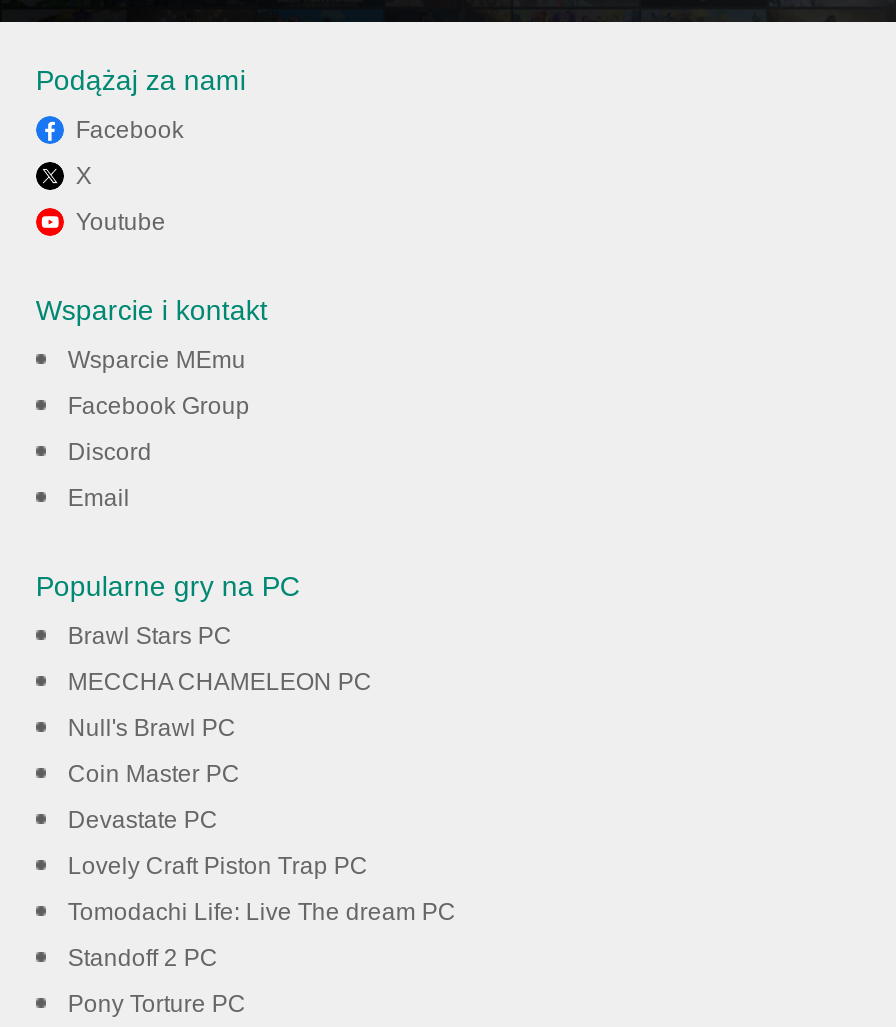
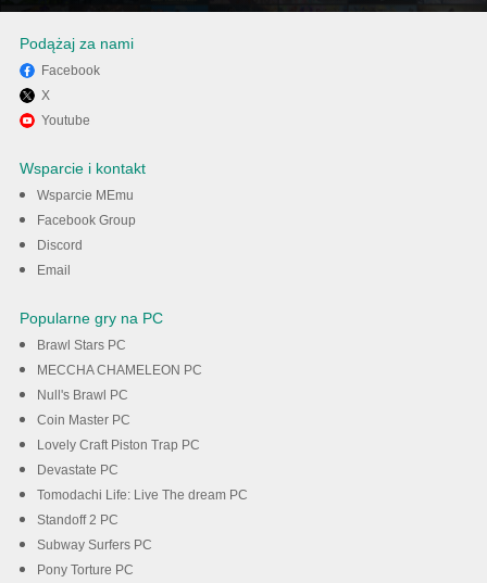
moved [68,807,218,835] -> [37,463,118,478]: Devastate PC
moved [68,853,368,881] -> [37,438,200,453]: Lovely Craft Piston Trap PC
none -> [37,538,152,553] Subway Surfers PC

